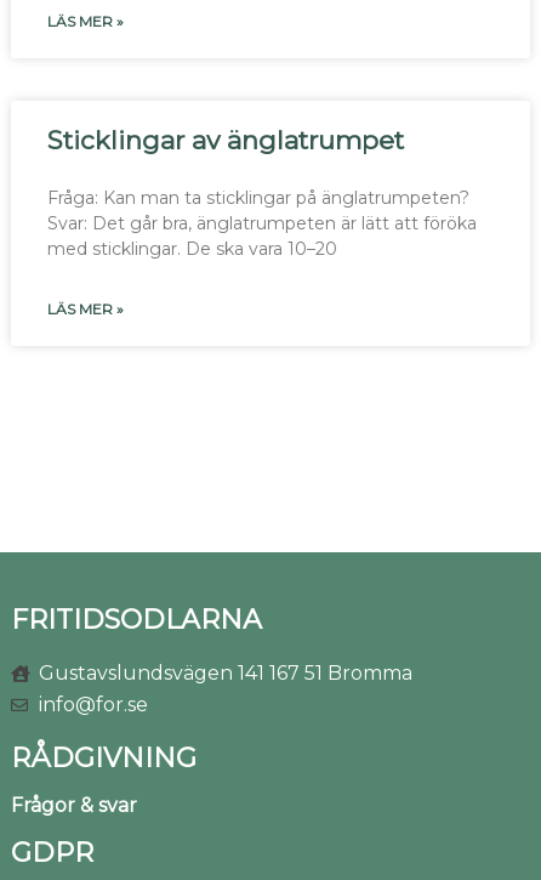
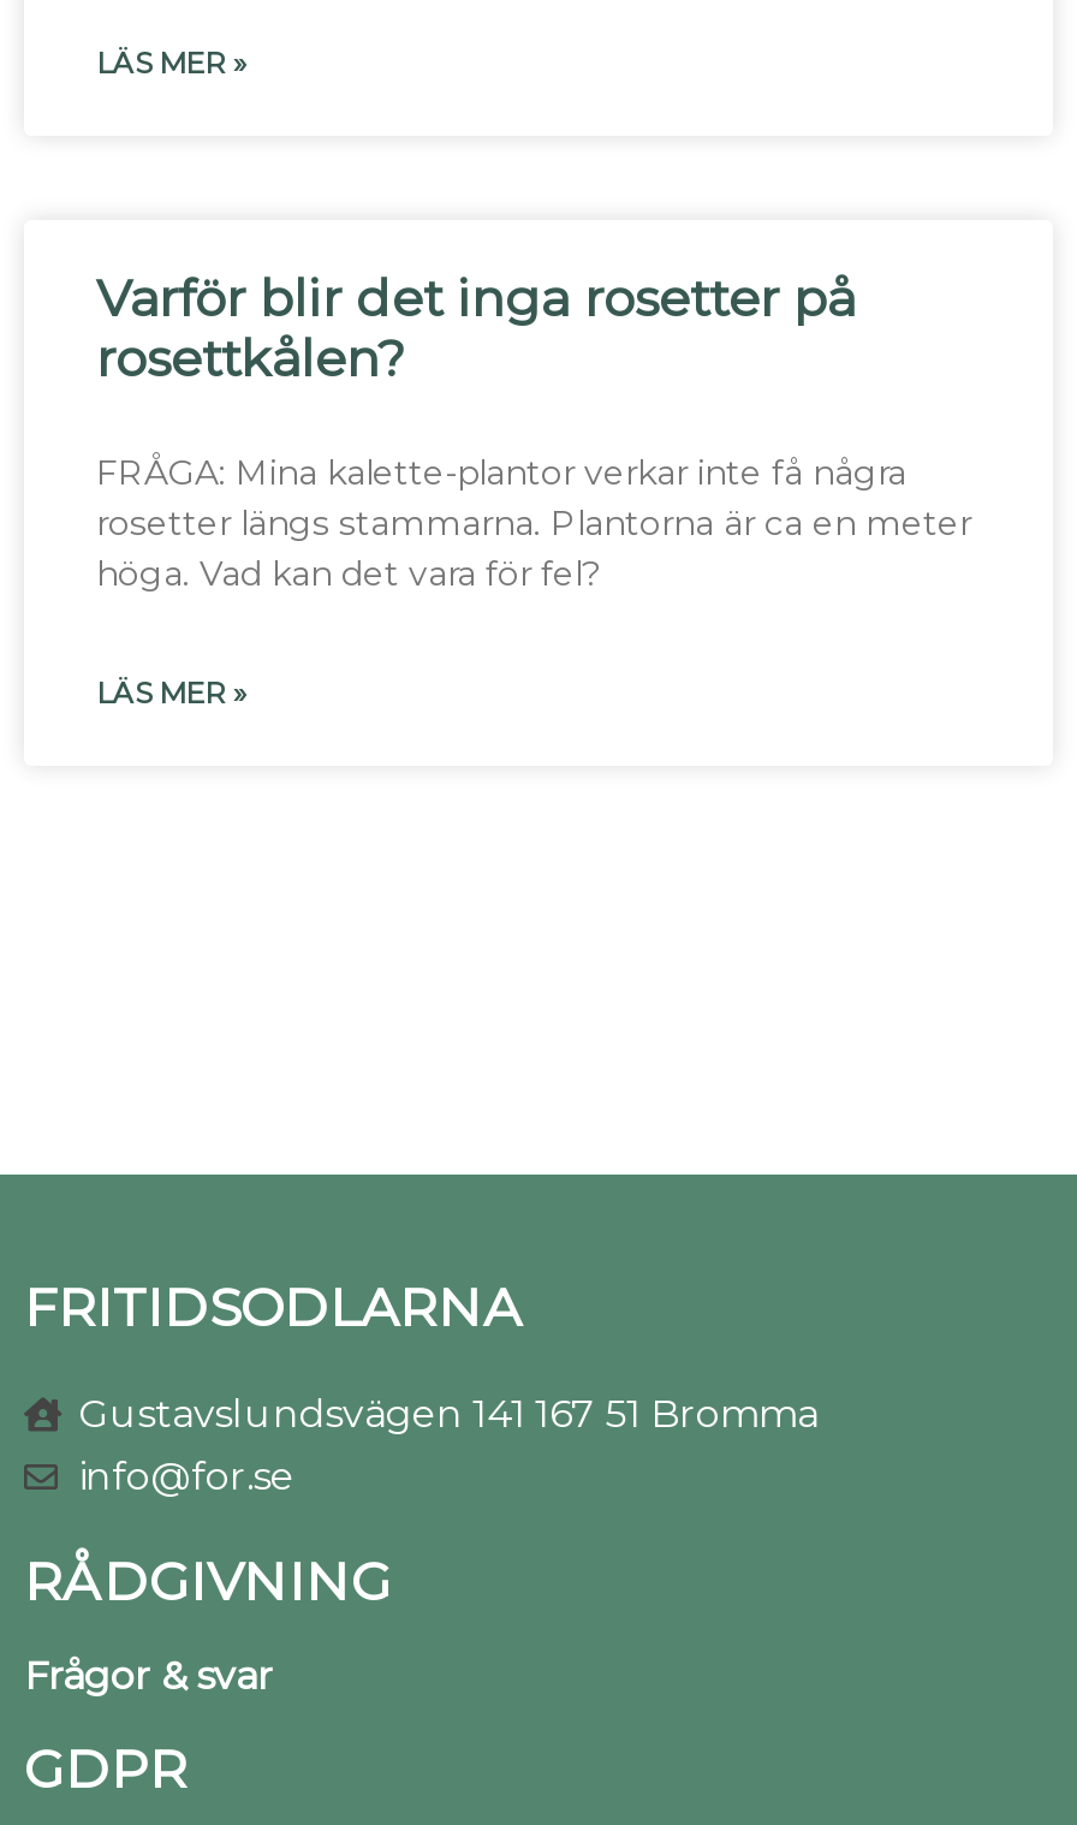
[47,124,404,155] Sticklingar av änglatrumpet -> [96,267,856,387] Varför blir det inga rosetter på | rosettkålen?
[47,186,477,259] Fråga: Kan man ta sticklingar på änglatrumpeten? | Svar: Det går bra, änglatrumpeten är lätt att föröka | med sticklingar. De ska vara 10–20 -> [96,450,971,594] FRÅGA: Mina kalette-plantor verkar inte få några | rosetter längs stammarna. Plantorna är ca en meter | höga. Vad kan det vara för fel?

